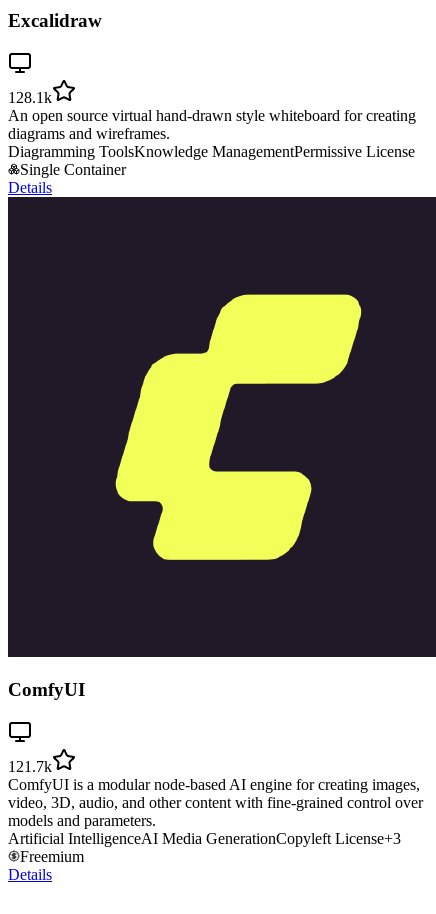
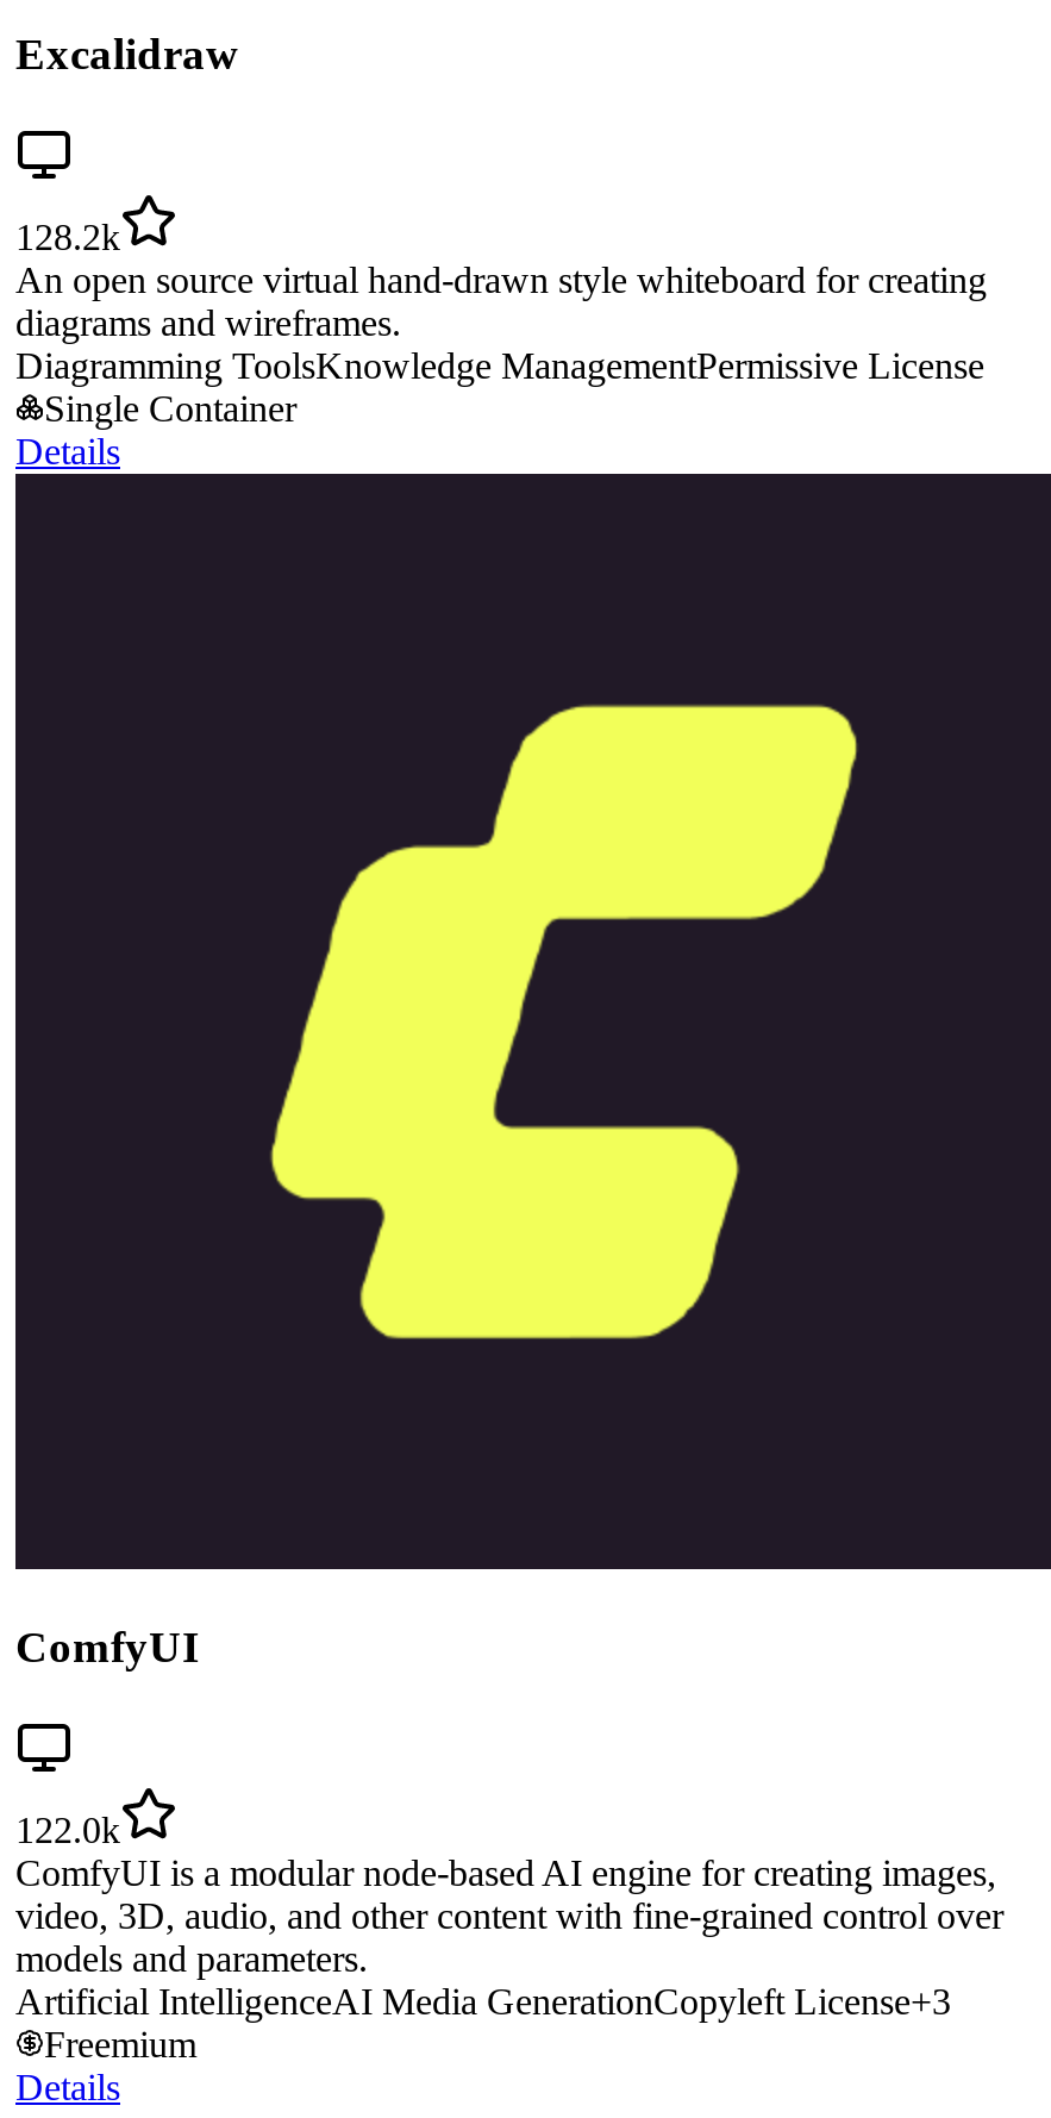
[8,88,52,105] 128.1k -> [15,215,120,256] 128.2k
[8,758,52,775] 121.7k -> [15,1809,120,1850] 122.0k

